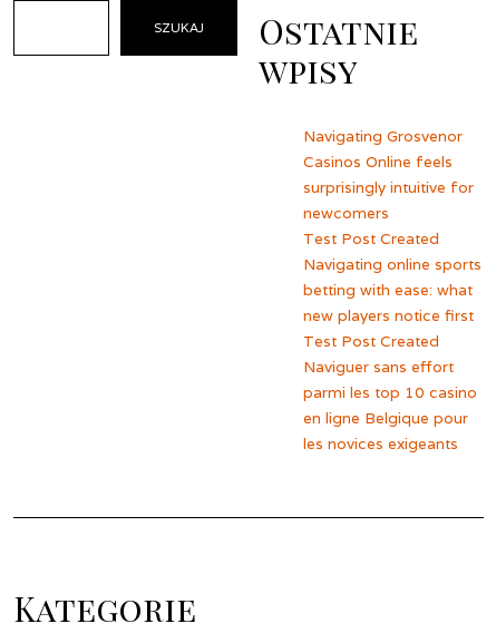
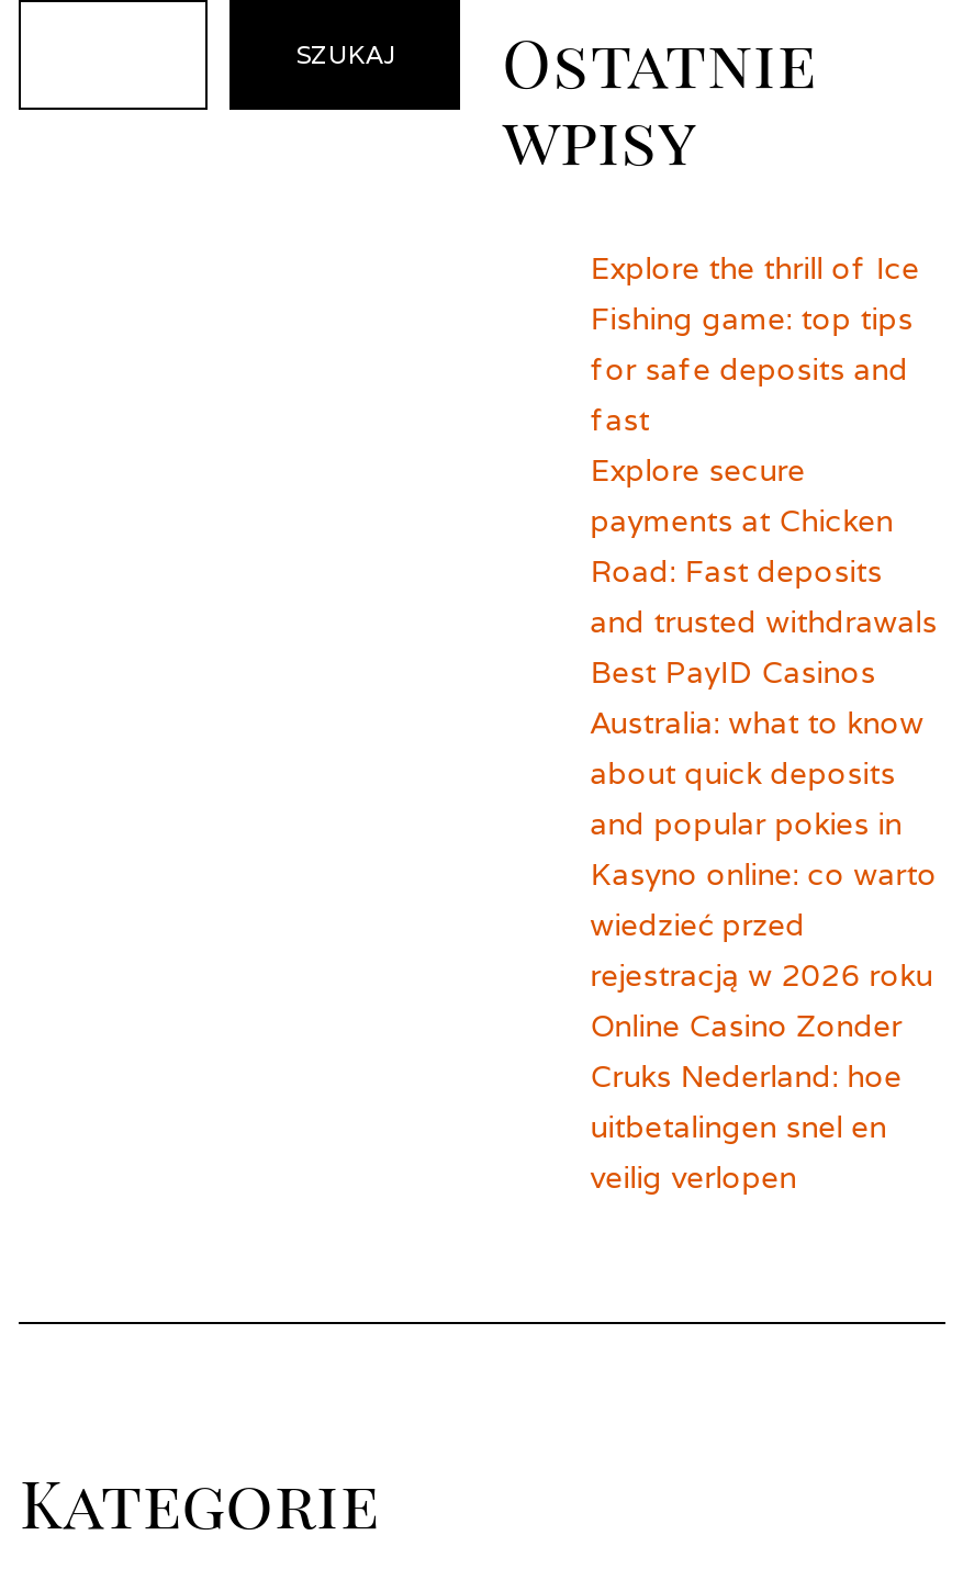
[304,126,482,454] Navigating Grosvenor | Casinos Online feels | surprisingly intuitive for | newcomers | Test Post Created | Navigating online sports | betting with ease: what | new players notice first | Test Post Created | Naviguer sans effort | parmi les top 10 casino | en ligne Belgique pour | les novices exigeants -> [590,248,937,1197] Explore the thrill of Ice | Fishing game: top tips | for safe deposits and | fast | Explore secure | payments at Chicken | Road: Fast deposits | and trusted withdrawals | Best PayID Casinos | Australia: what to know | about quick deposits | and popular pokies in | Kasyno online: co warto | wiedzieć przed | rejestracją w 2026 roku | Online Casino Zonder | Cruks Nederland: hoe | uitbetalingen snel en | veilig verlopen

